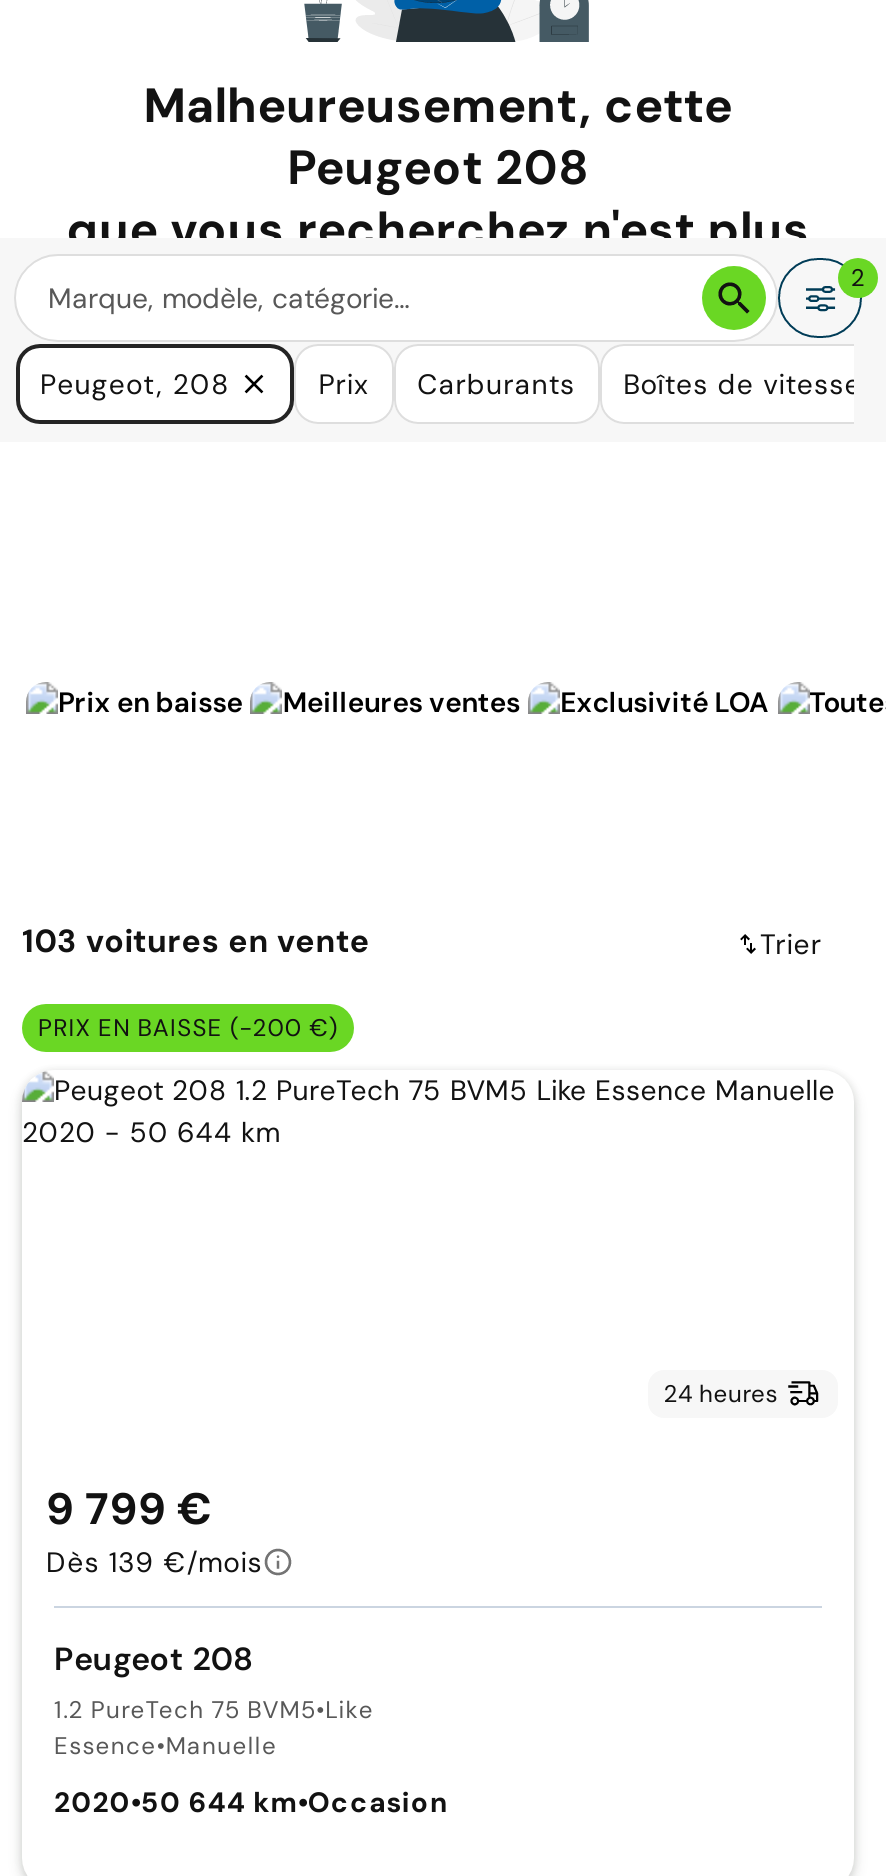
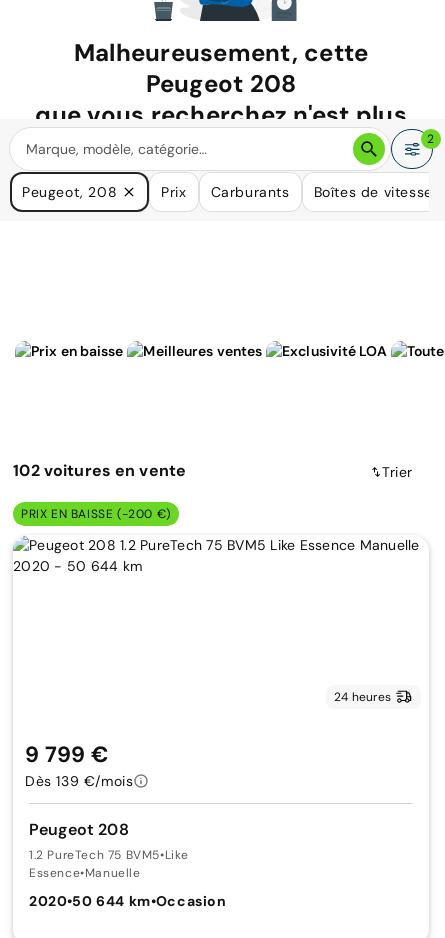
[22,921,370,963] 103 voitures en vente -> [13,460,186,481] 102 voitures en vente

